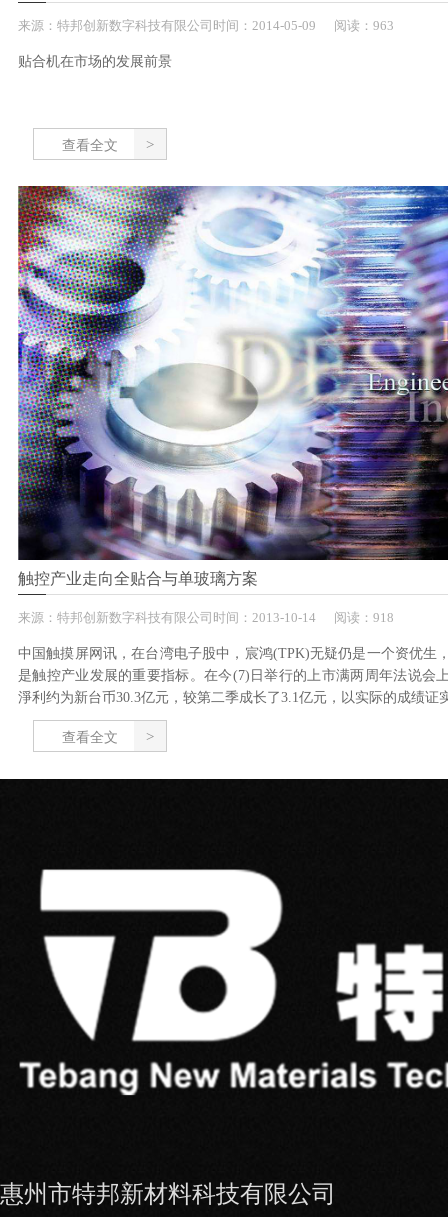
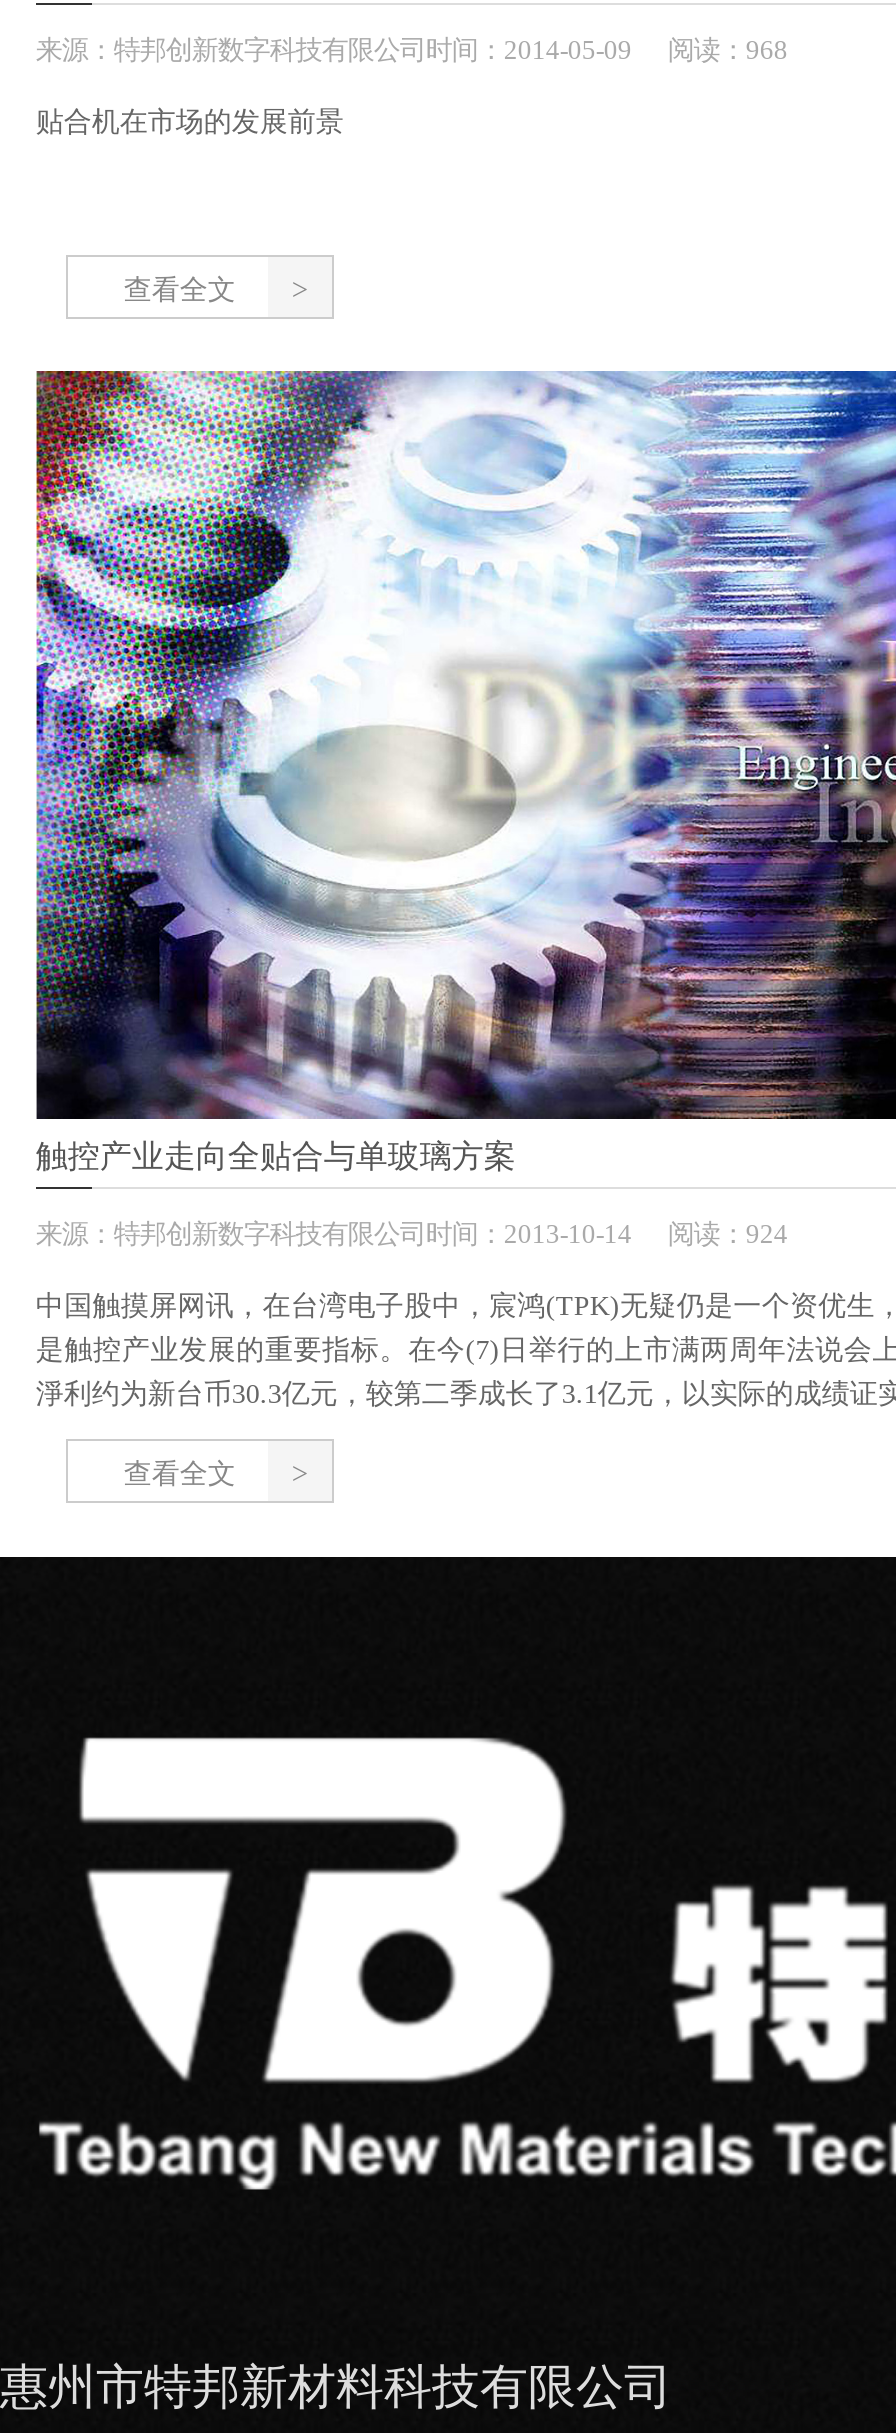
[18,18,394,33] 来源：特邦创新数字科技有限公司时间：2014-05-09 阅读：963 -> [36,35,788,65] 来源：特邦创新数字科技有限公司时间：2014-05-09 阅读：968
[18,610,394,625] 来源：特邦创新数字科技有限公司时间：2013-10-14 阅读：918 -> [36,1220,788,1250] 来源：特邦创新数字科技有限公司时间：2013-10-14 阅读：924

